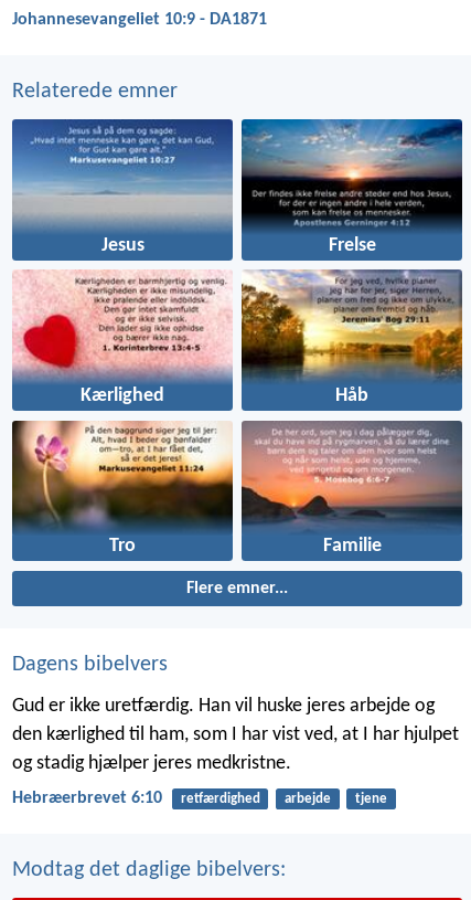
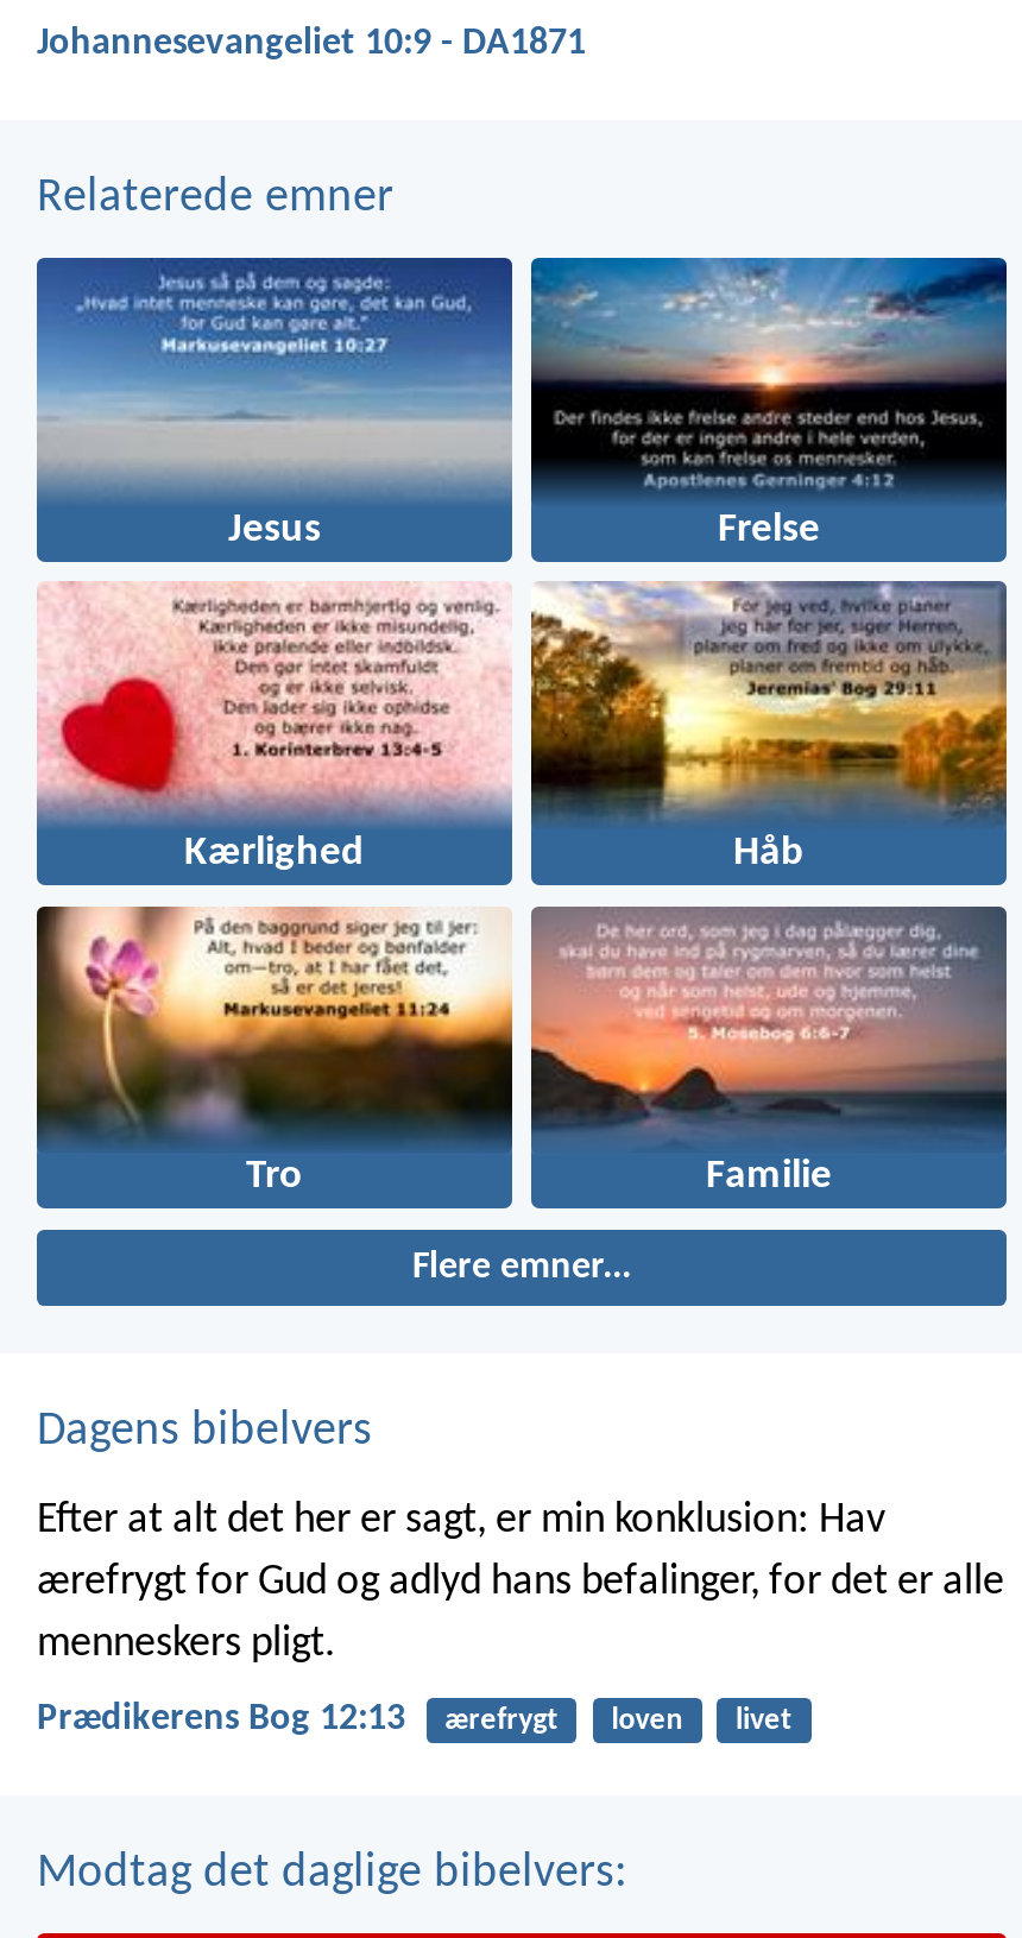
[12,696,459,774] Gud er ikke uretfærdig. Han vil huske jeres arbejde og | den kærlighed til ham, som I har vist ved, at I har hjulpet | og stadig hjælper jeres medkristne. -> [37,1498,1004,1667] Efter at alt det her er sagt, er min konklusion: Hav | ærefrygt for Gud og adlyd hans befalinger, for det er alle | menneskers pligt.
[12,790,387,807] Hebræerbrevet 6:10 | retfærdighed | arbejde | tjene -> [37,1700,793,1738] Prædikerens Bog 12:13 | ærefrygt | loven | livet

